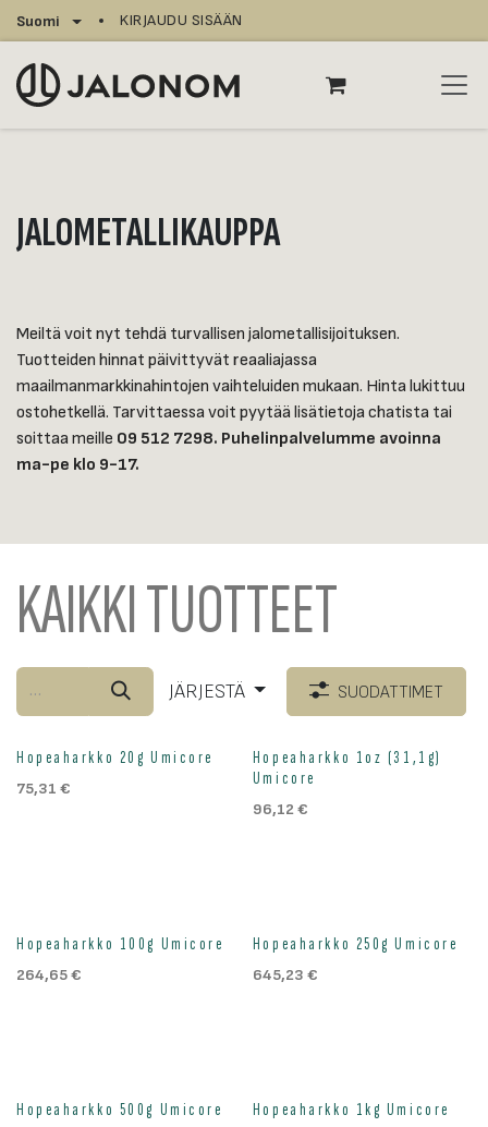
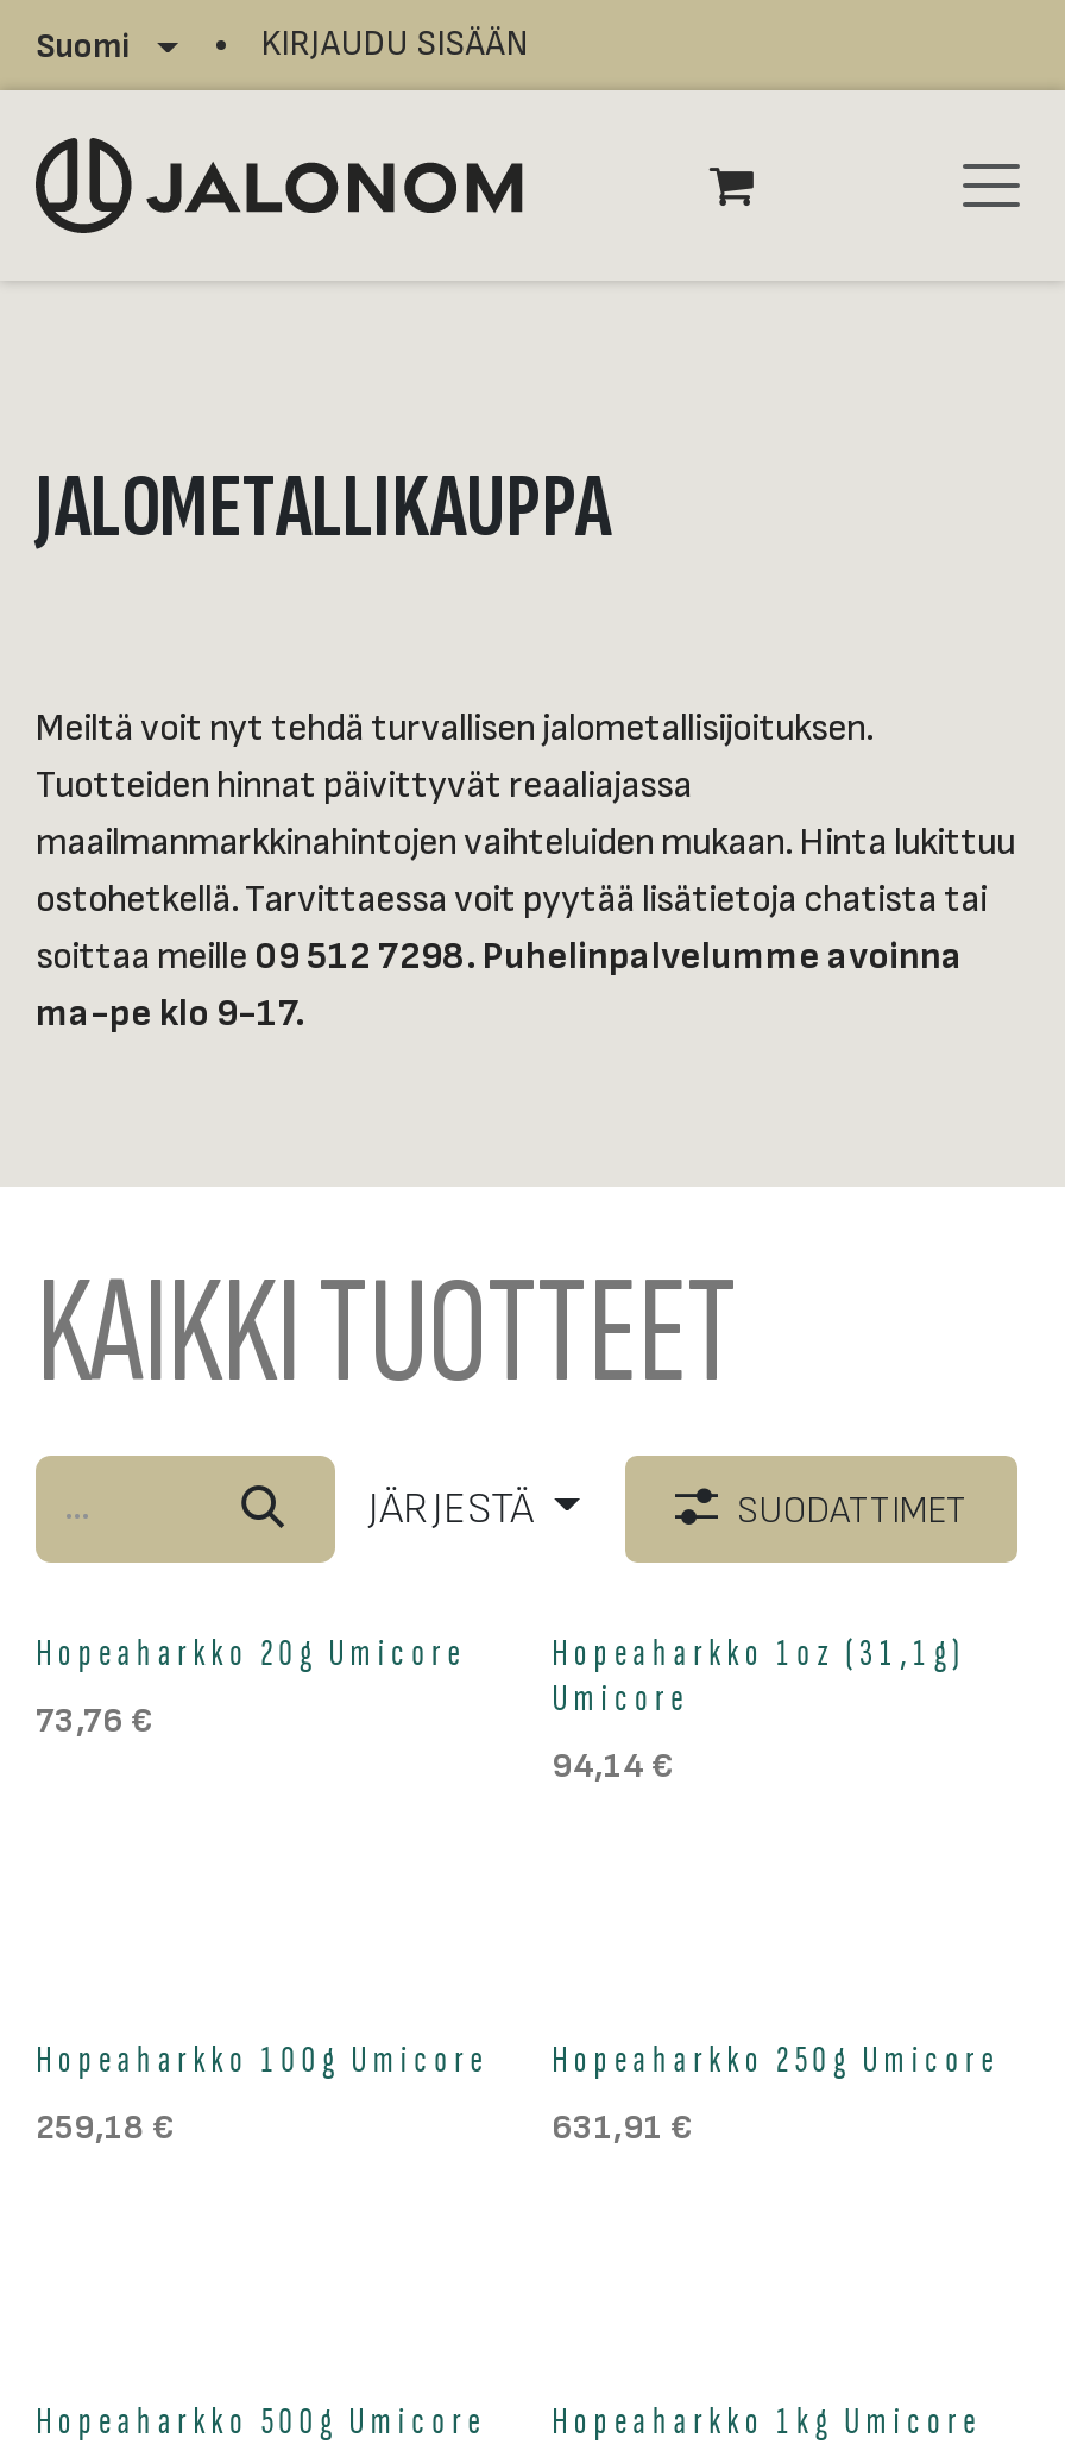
[16,779,71,798] 75,31 € -> [36,1701,155,1741] 73,76 €
[253,800,308,819] 96,12 € -> [551,1746,675,1786] 94,14 €
[16,966,82,984] 264,65 € -> [36,2107,176,2148] 259,18 €
[253,966,318,984] 645,23 € -> [551,2107,694,2148] 631,91 €

